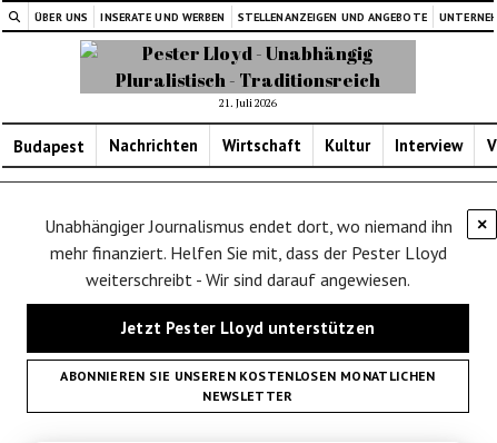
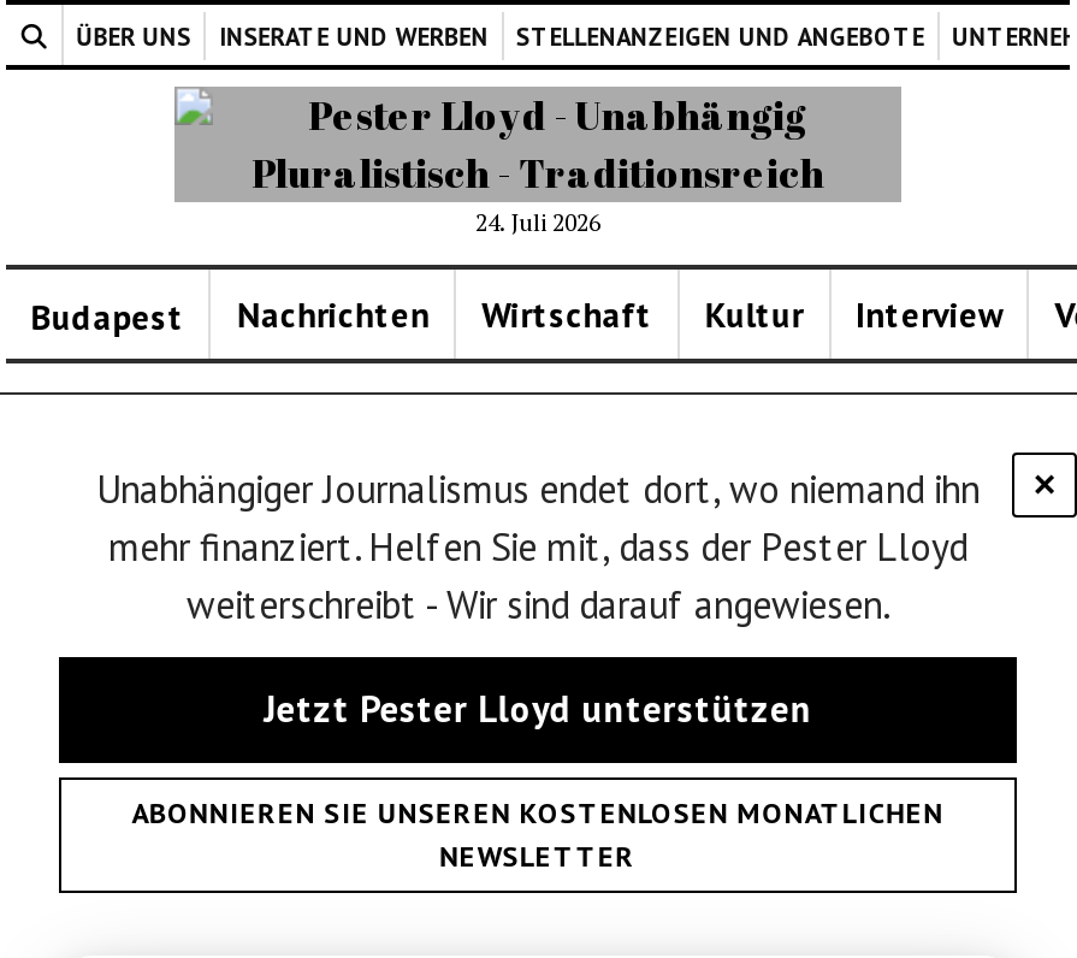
[219,95,277,110] 21. Juli 2026 -> [475,206,600,237] 24. Juli 2026

